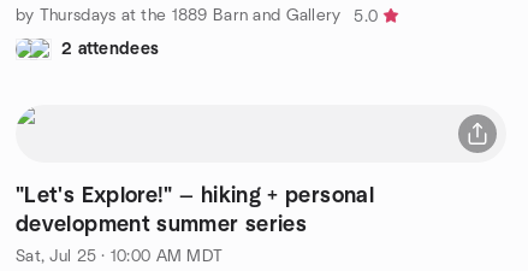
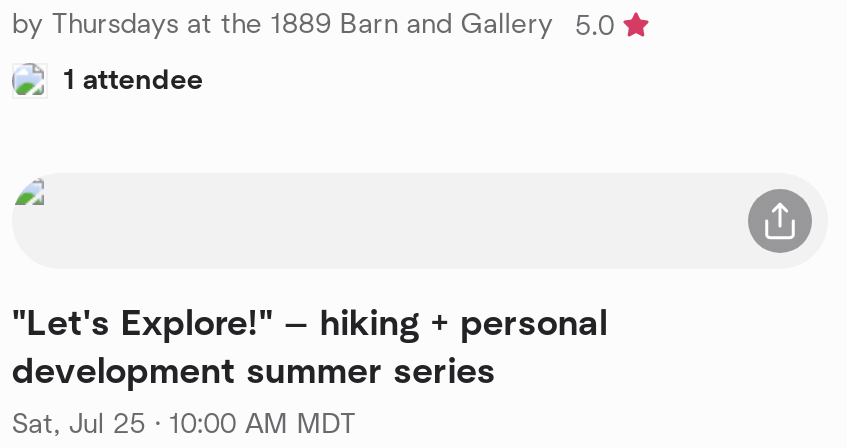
[61,40,159,57] 2 attendees -> [64,66,204,94] 1 attendee

